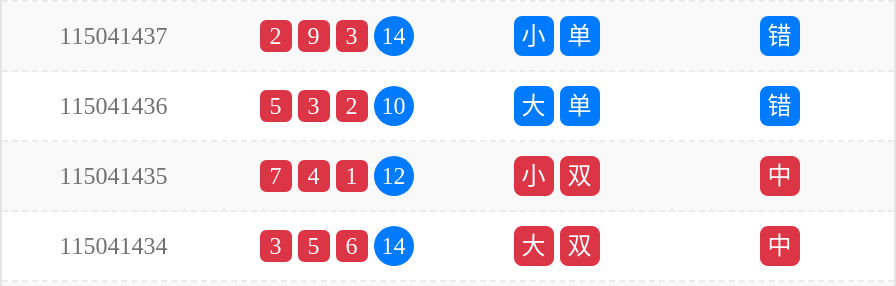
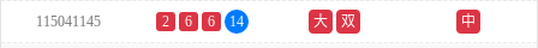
[60,22,168,50] 115041437 -> [36,13,101,30] 115041145
[60,22,792,260] 9 | 3 | 14 | 小 | 单 | 错 | 115041436 | 5 | 3 | 2 | 10 | 大 | 单 | 错 | 115041435 | 7 | 4 | 1 | 12 | 小 | 双 | 中 | 115041434 | 3 | 5 -> [185,13,192,30] 6

